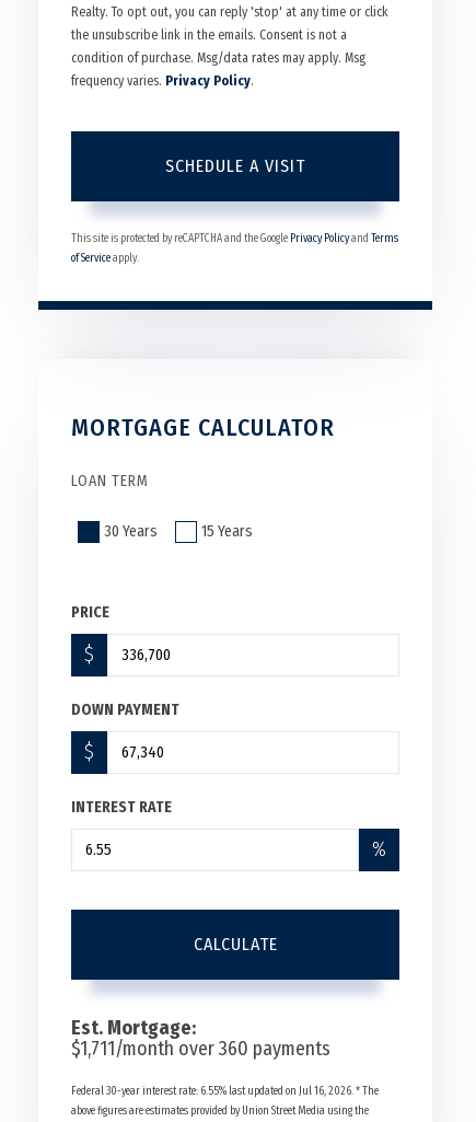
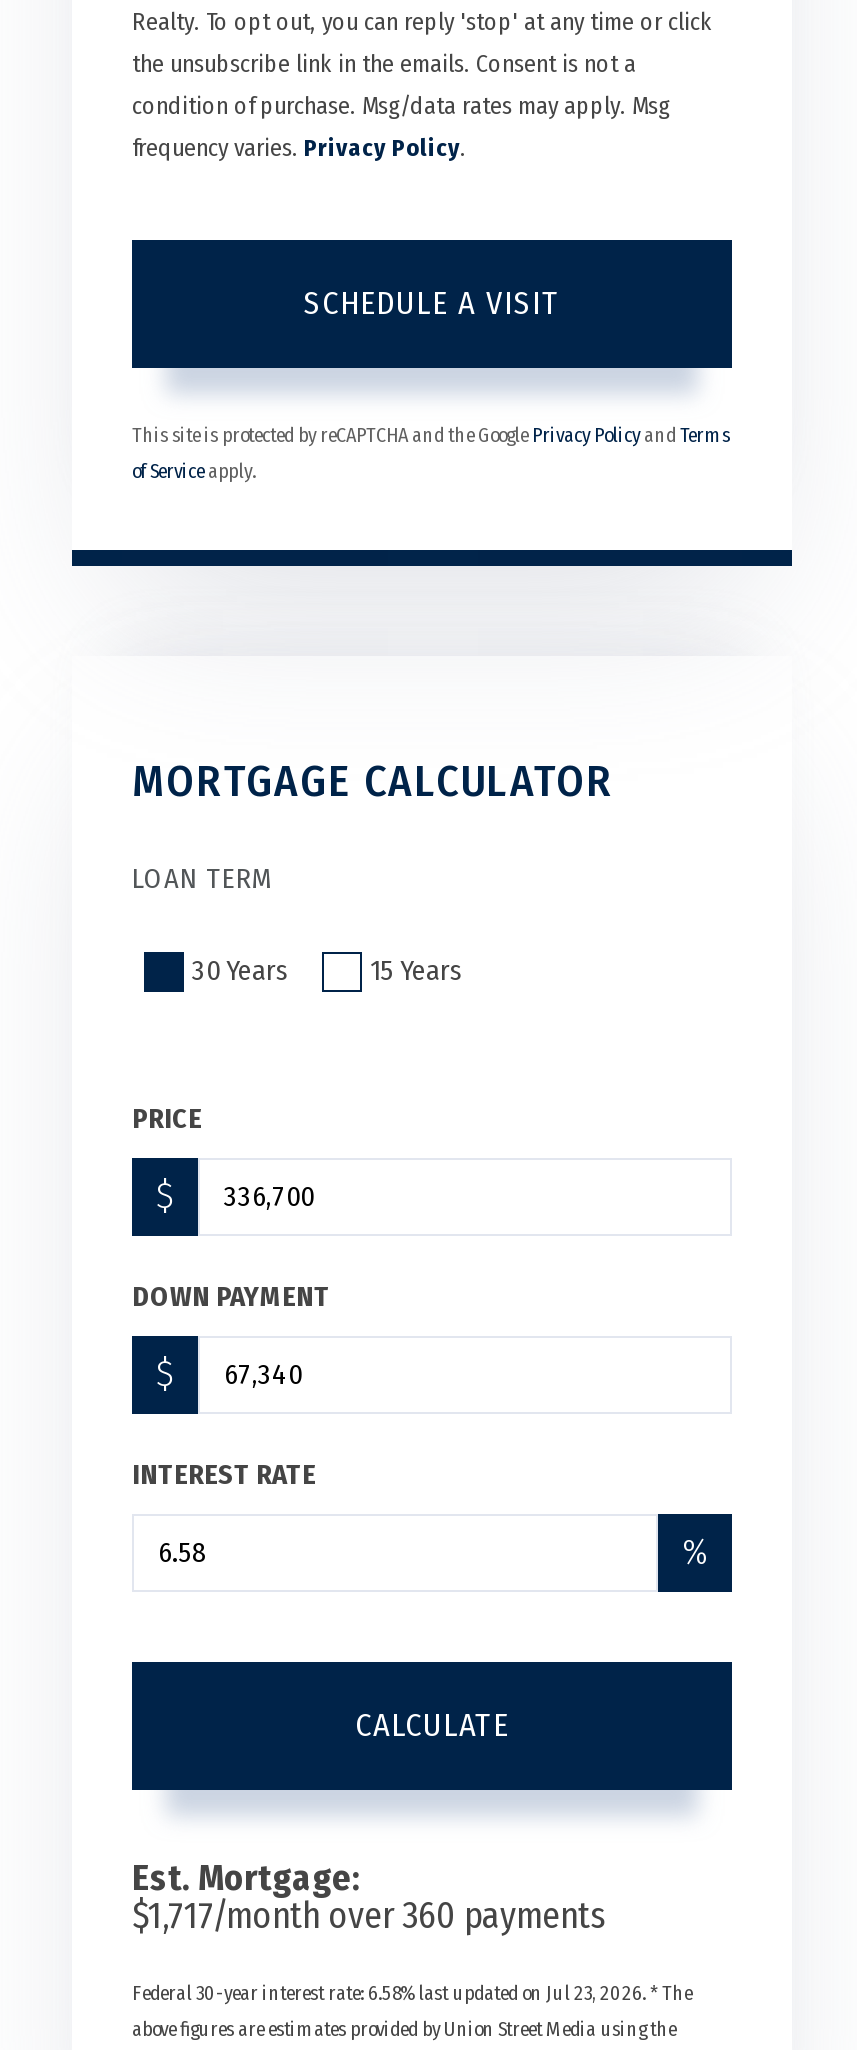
[71,1036,330,1060] $1,711/month over 360 payments -> [132,1893,606,1937] $1,717/month over 360 payments
[71,1084,379,1097] Federal 30-year interest rate: 6.55% last updated on Jul 16, 2026. * The -> [132,1981,692,2005] Federal 30-year interest rate: 6.58% last updated on Jul 23, 2026. * The

